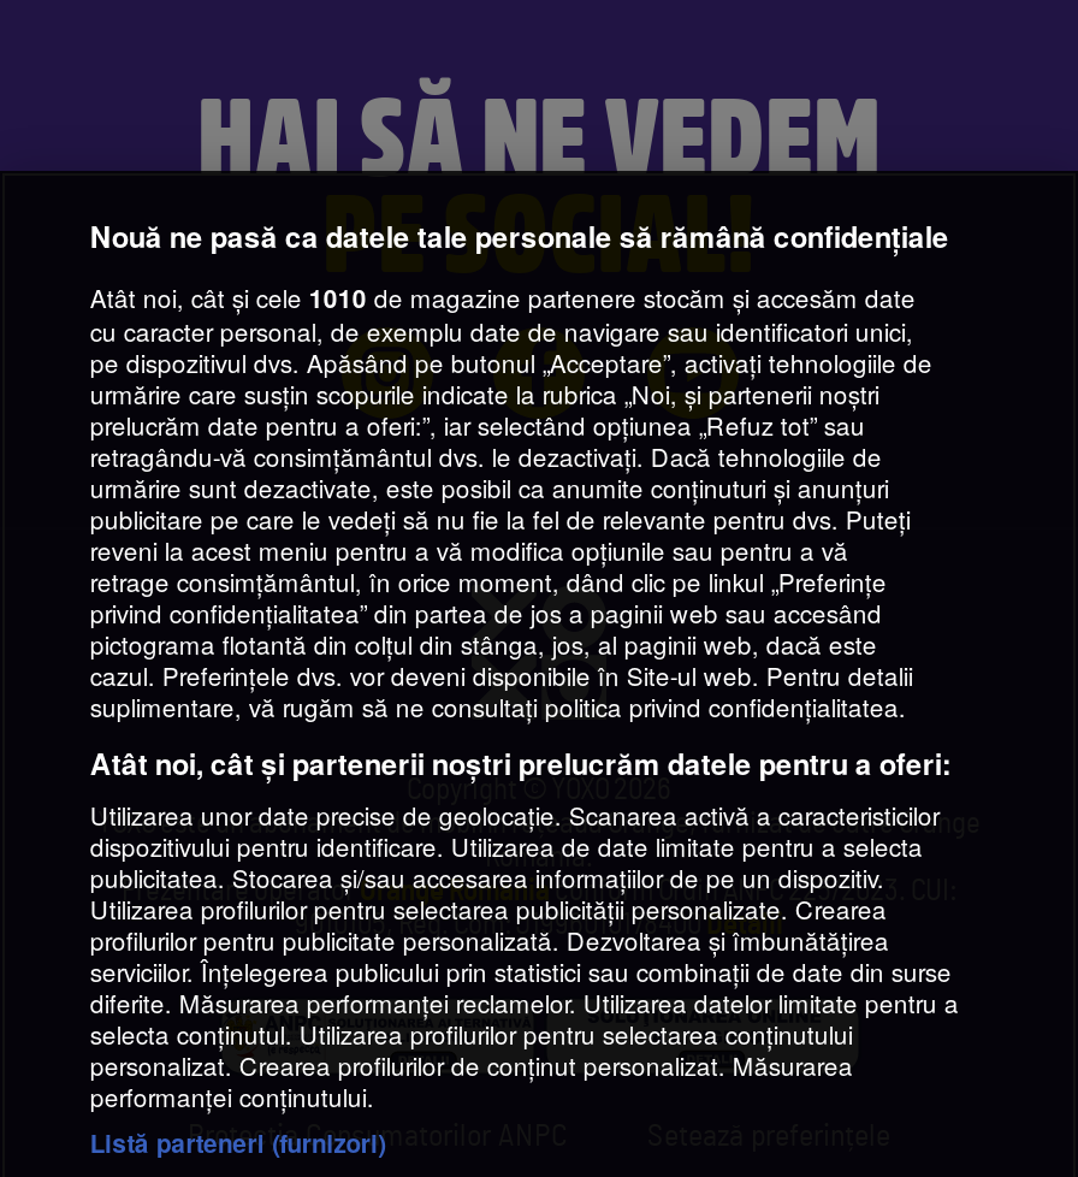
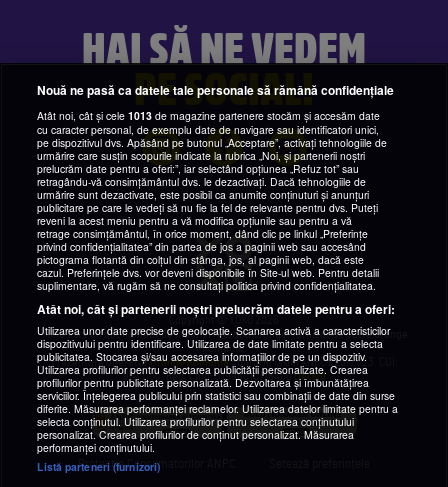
[90,279,915,315] Atât noi, cât și cele 1010 de magazine partenere stocăm și accesăm date -> [37,108,380,123] Atât noi, cât și cele 1013 de magazine partenere stocăm și accesăm date

